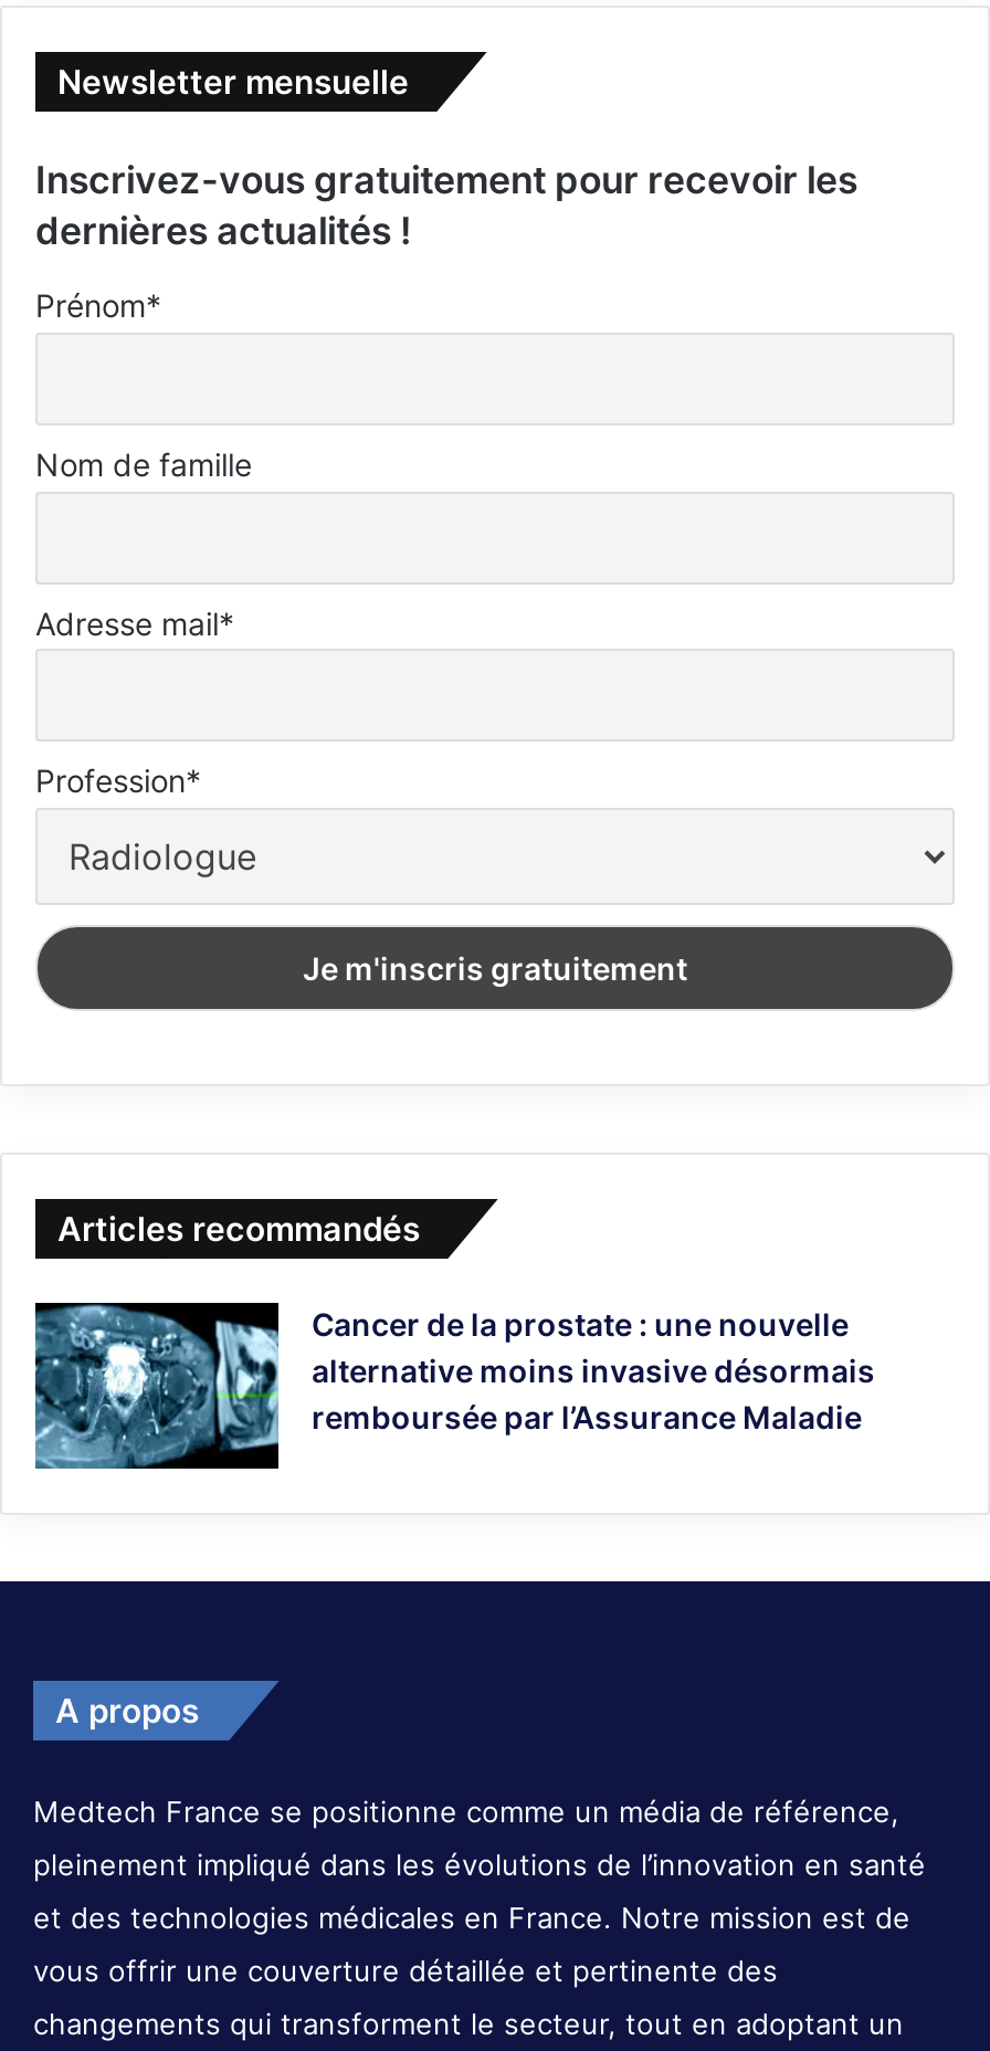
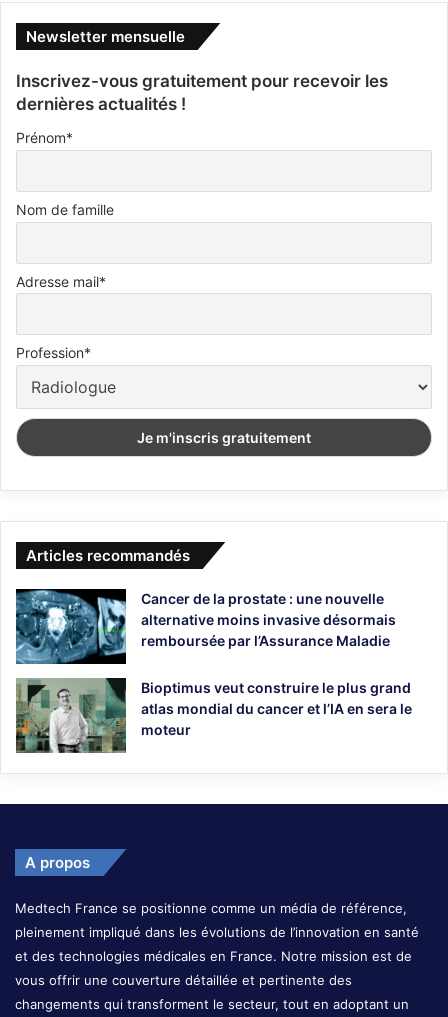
none -> [15,678,412,754] [image] | Bioptimus veut construire le plus grand | atlas mondial du cancer et l’IA en sera le | moteur

